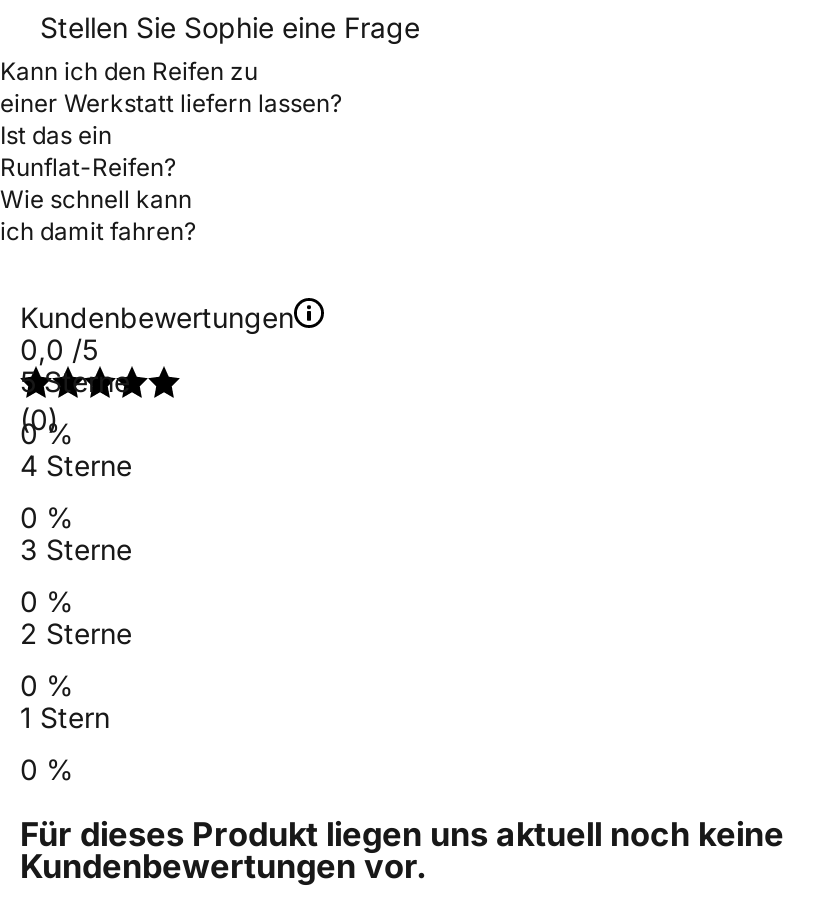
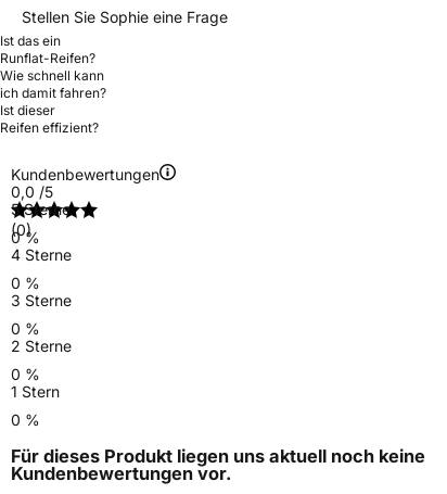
[0,56,342,118] Kann ich den Reifen zu | einer Werkstatt liefern lassen? -> none
moved [0,120,196,246] -> [0,33,106,101]: Ist das ein | Runflat-Reifen? | Wie schnell kann | ich damit fahren?
none -> [0,102,99,136] Ist dieser | Reifen effizient?

